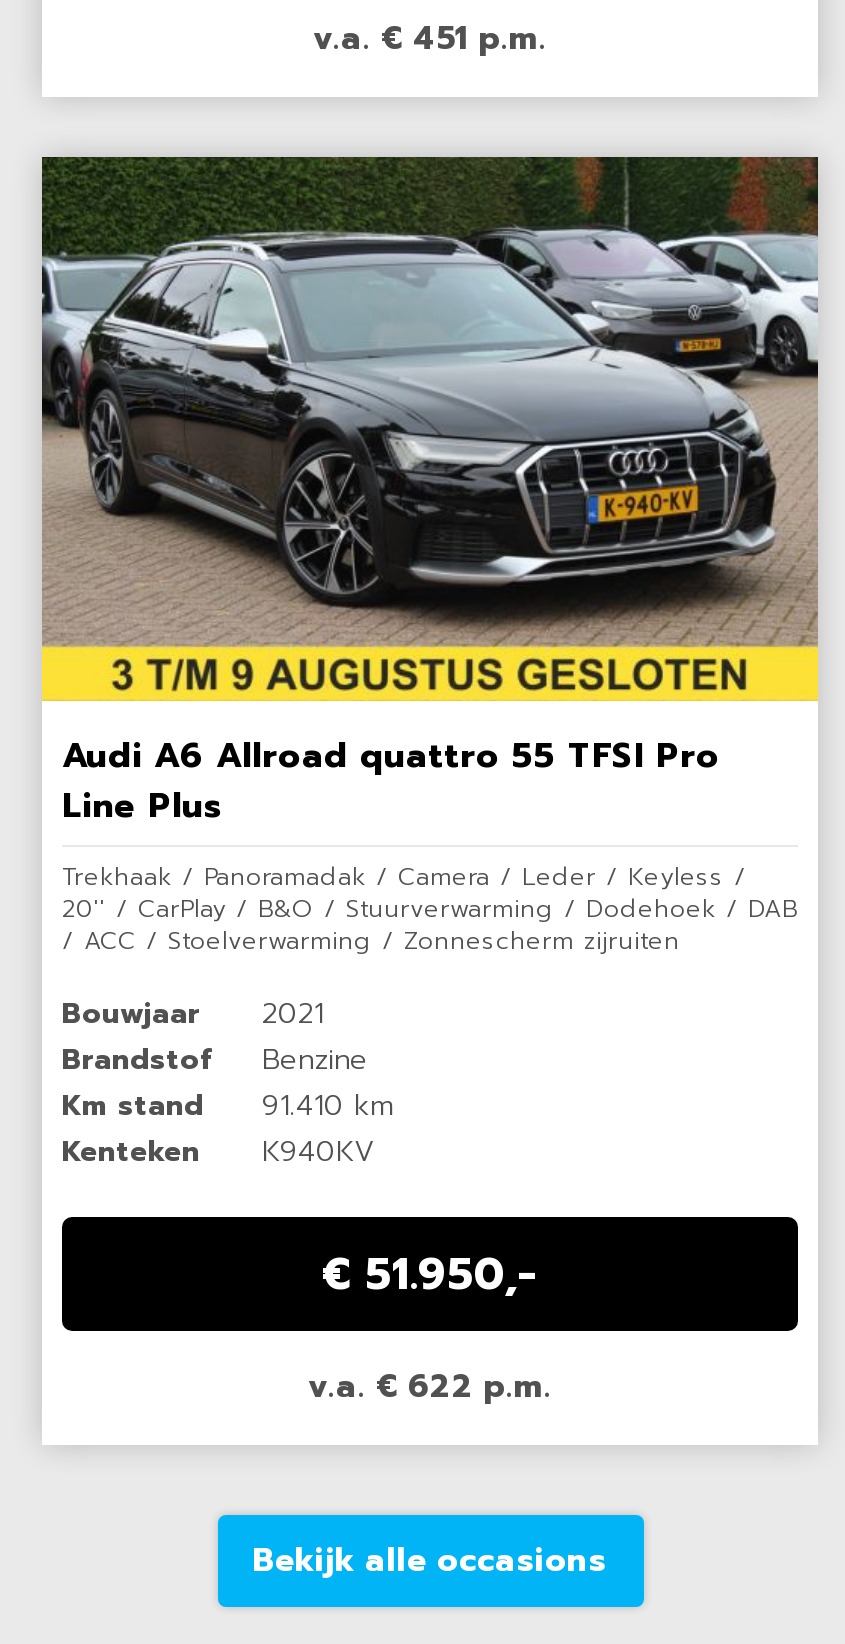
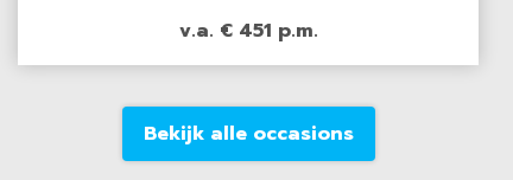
[40,154,820,1411] [image] | Audi A6 Allroad quattro 55 TFSI Pro | Line Plus | Trekhaak / Panoramadak / Camera / Leder / Keyless / | 20'' / CarPlay / B&O / Stuurverwarming / Dodehoek / DAB | / ACC / Stoelverwarming / Zonnescherm zijruiten | Bouwjaar | 2021 | Brandstof | Benzine | Km stand | 91.410 km | Kenteken | K940KV | € 51.950,- | v.a. € 622 p.m. -> none

